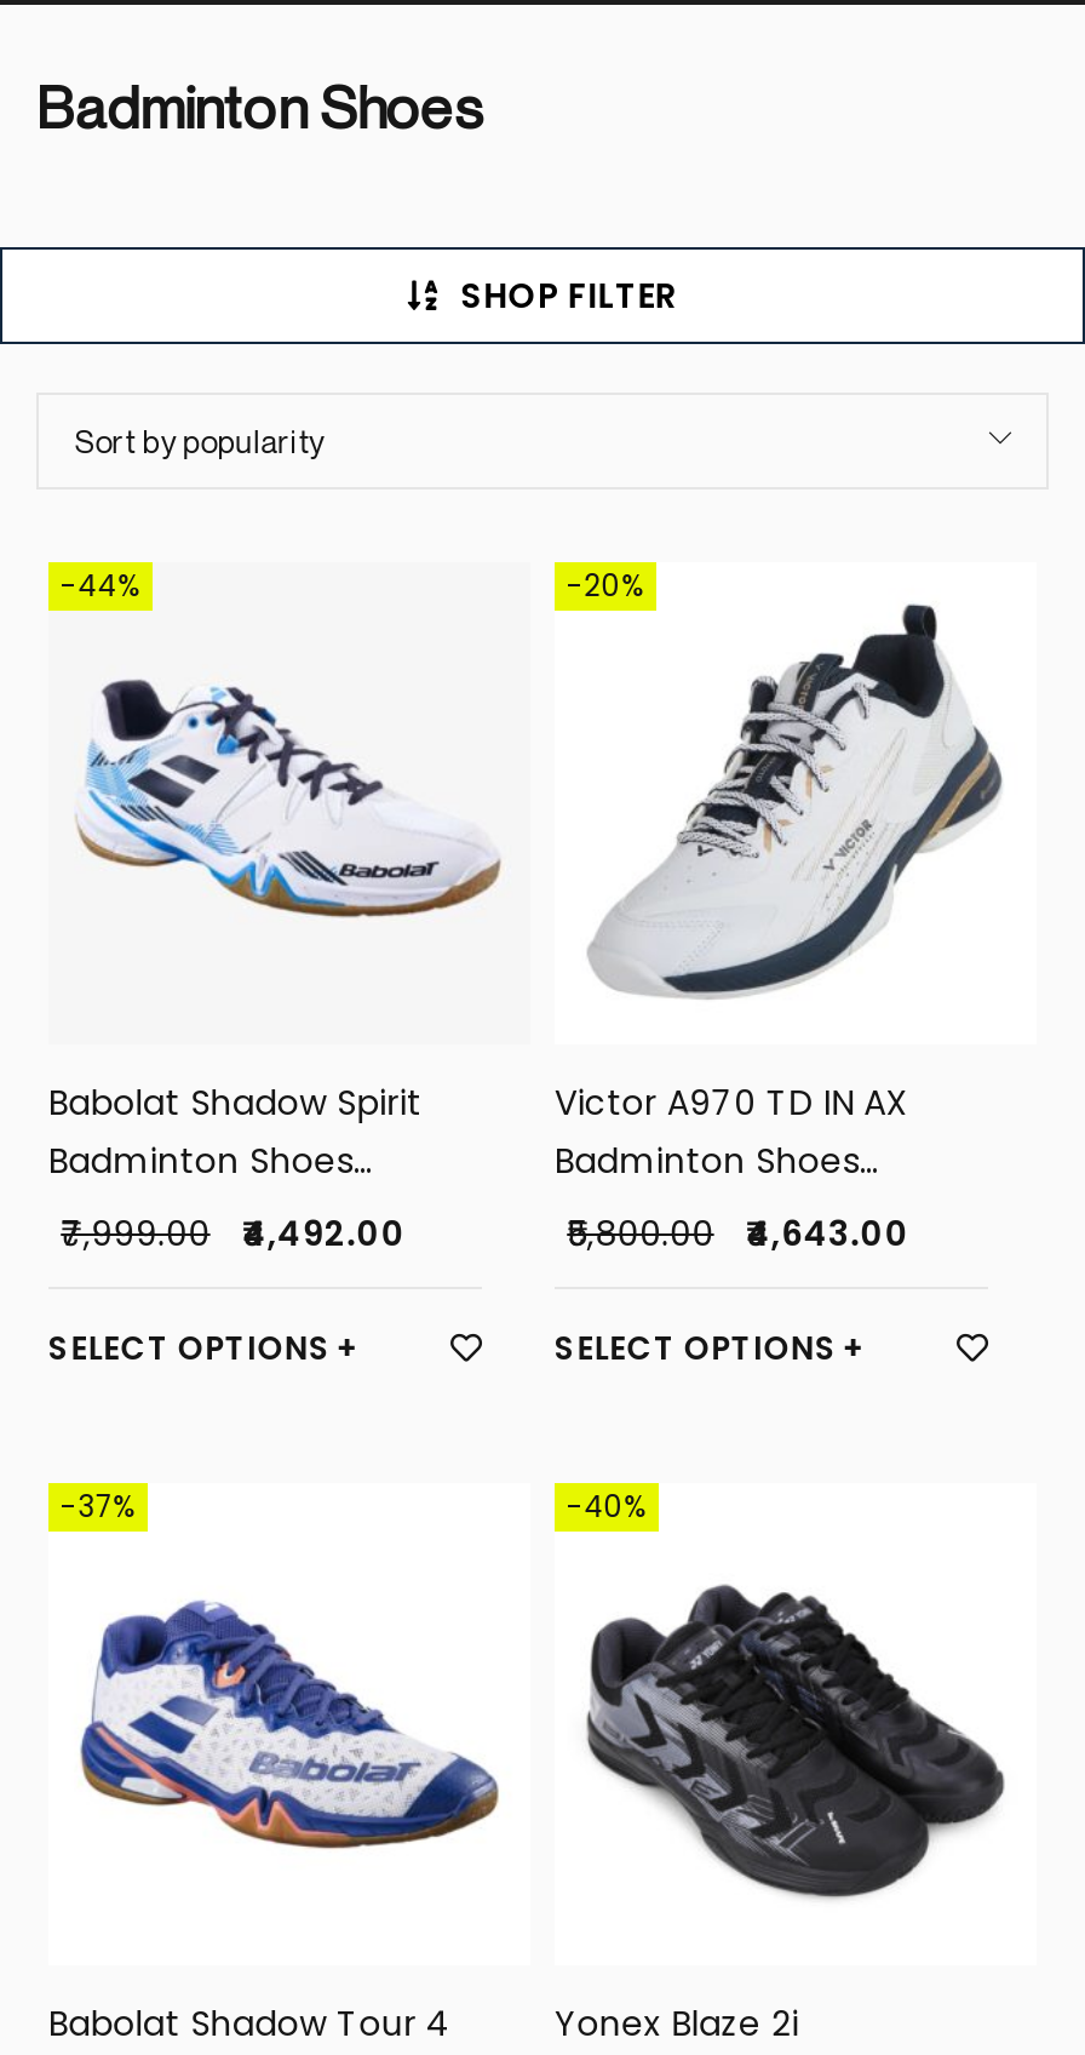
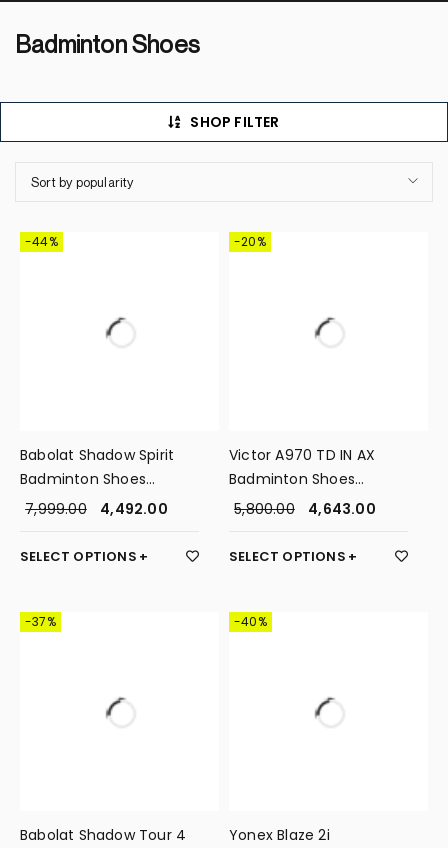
[586,601,1005,1001] [image] -> none
[75,676,504,921] [image] -> none
[584,1582,1007,1900] [image] -> none
[77,1599,501,1851] [image] -> none

